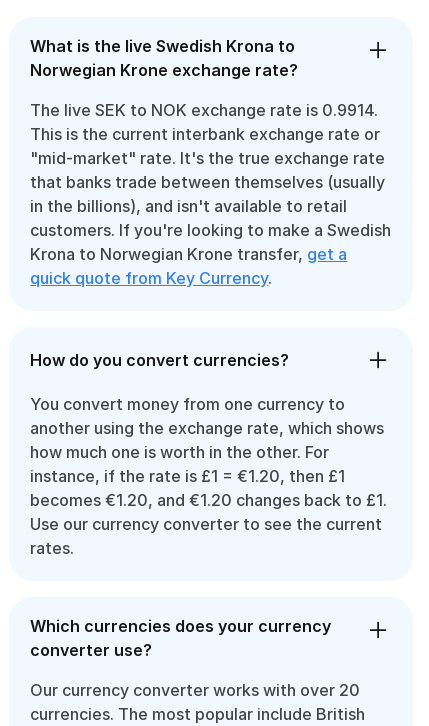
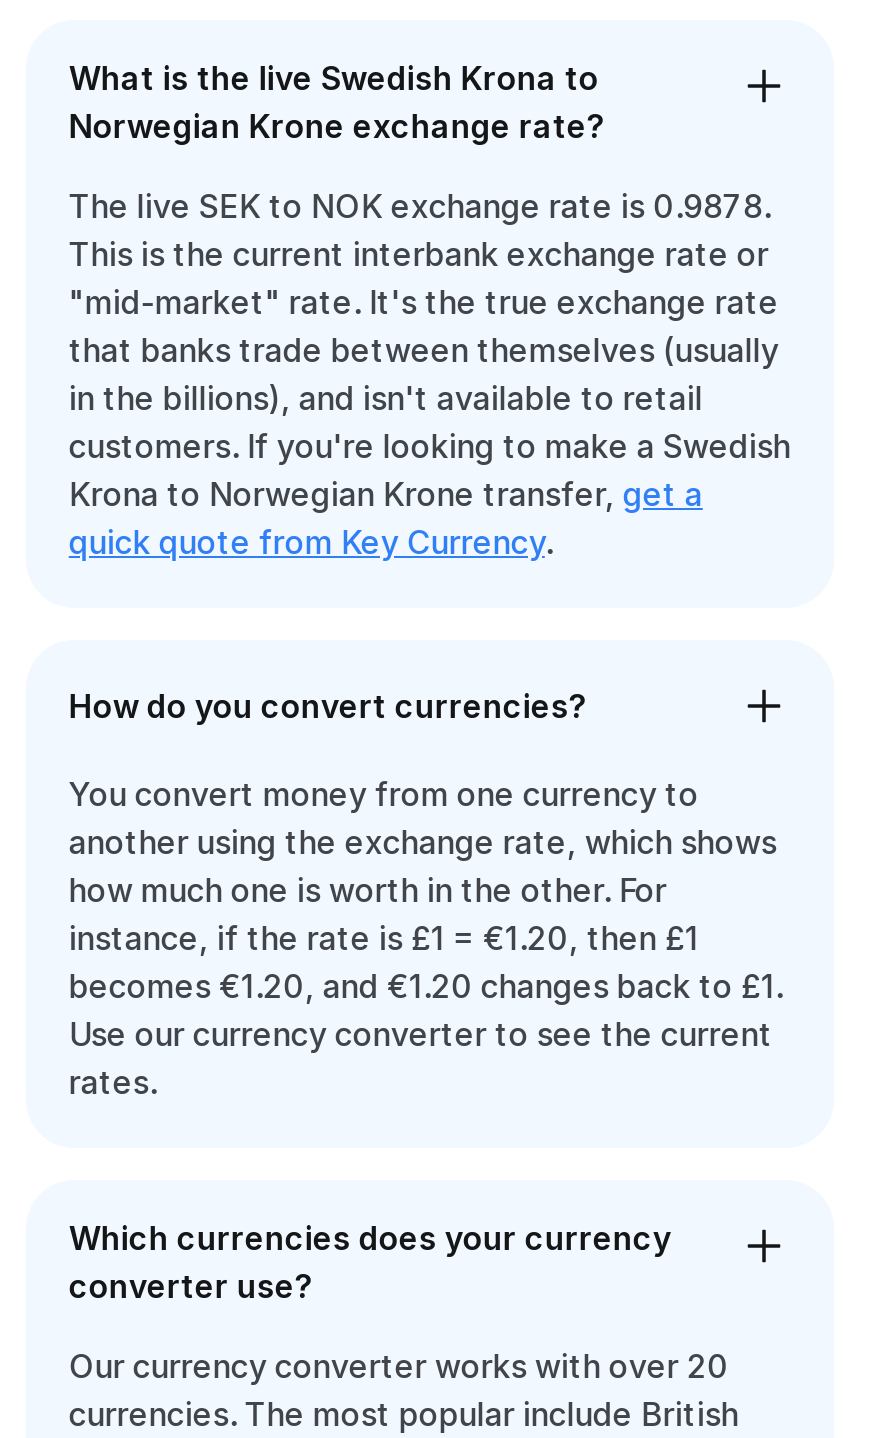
[30,100,378,120] The live SEK to NOK exchange rate is 0.9914. -> [69,186,771,226] The live SEK to NOK exchange rate is 0.9878.

